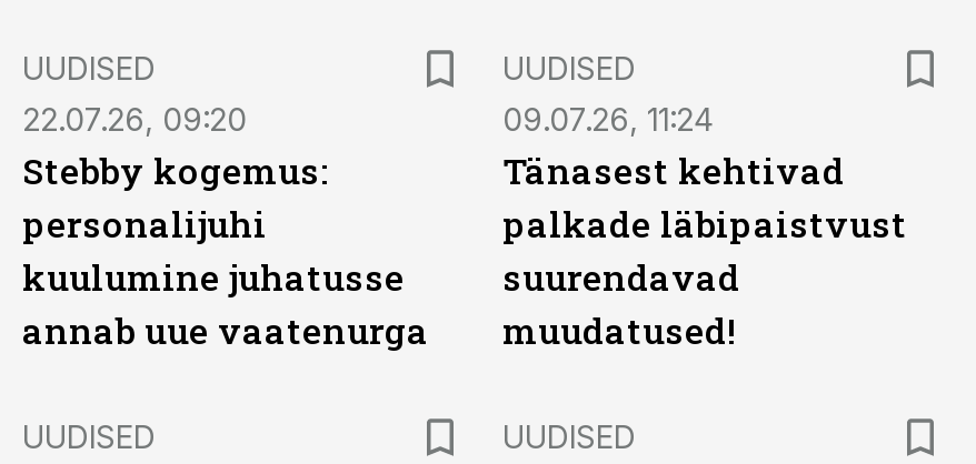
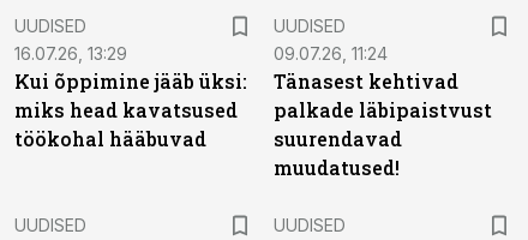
[22,100,429,353] 22.07.26, 09:20 | Stebby kogemus: | personalijuhi | kuulumine juhatusse | annab uue vaatenurga -> [14,43,247,151] 16.07.26, 13:29 | Kui õppimine jääb üksi: | miks head kavatsused | töökohal hääbuvad

